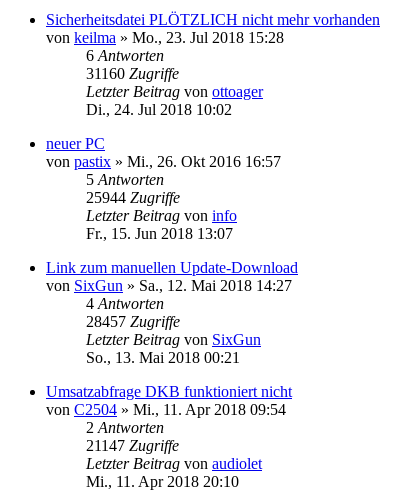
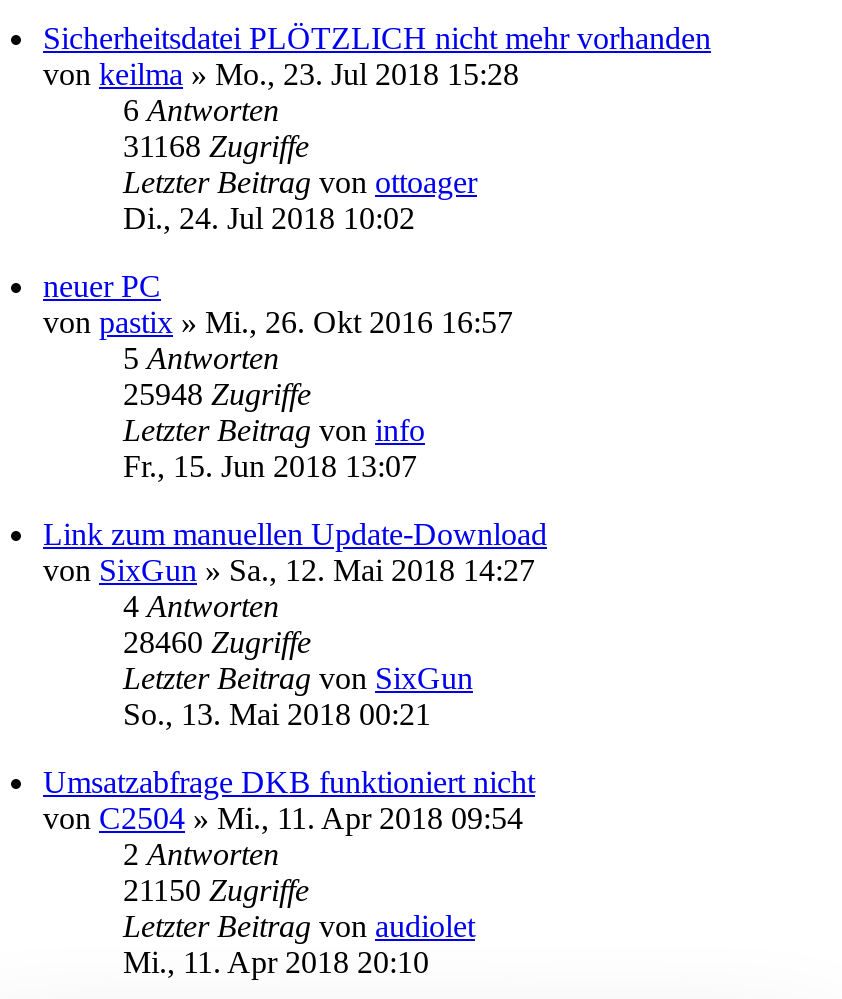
[86,65,179,82] 31160 Zugriffe -> [123,129,309,163] 31168 Zugriffe
[86,189,180,206] 25944 Zugriffe -> [123,377,311,411] 25948 Zugriffe
[86,313,180,330] 28457 Zugriffe -> [123,625,311,659] 28460 Zugriffe
[86,437,179,454] 21147 Zugriffe -> [123,873,309,907] 21150 Zugriffe

